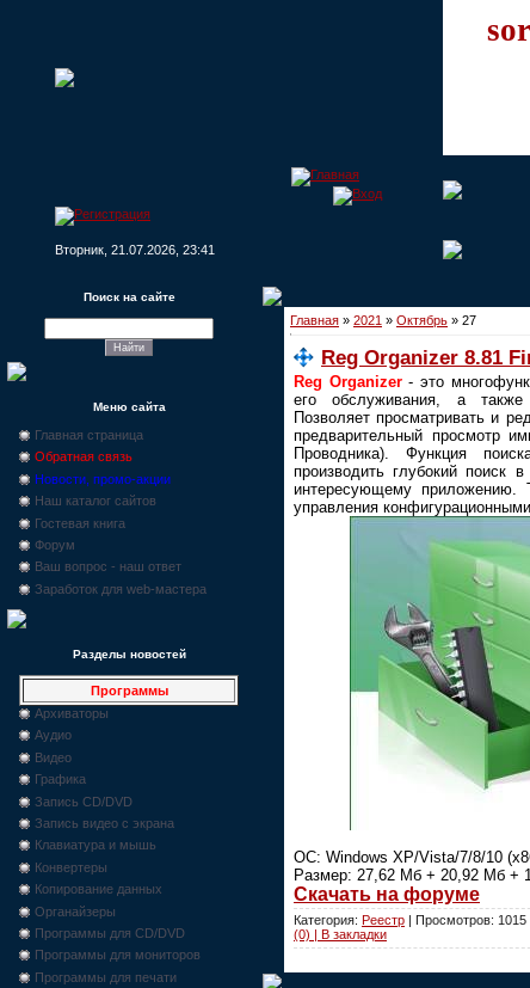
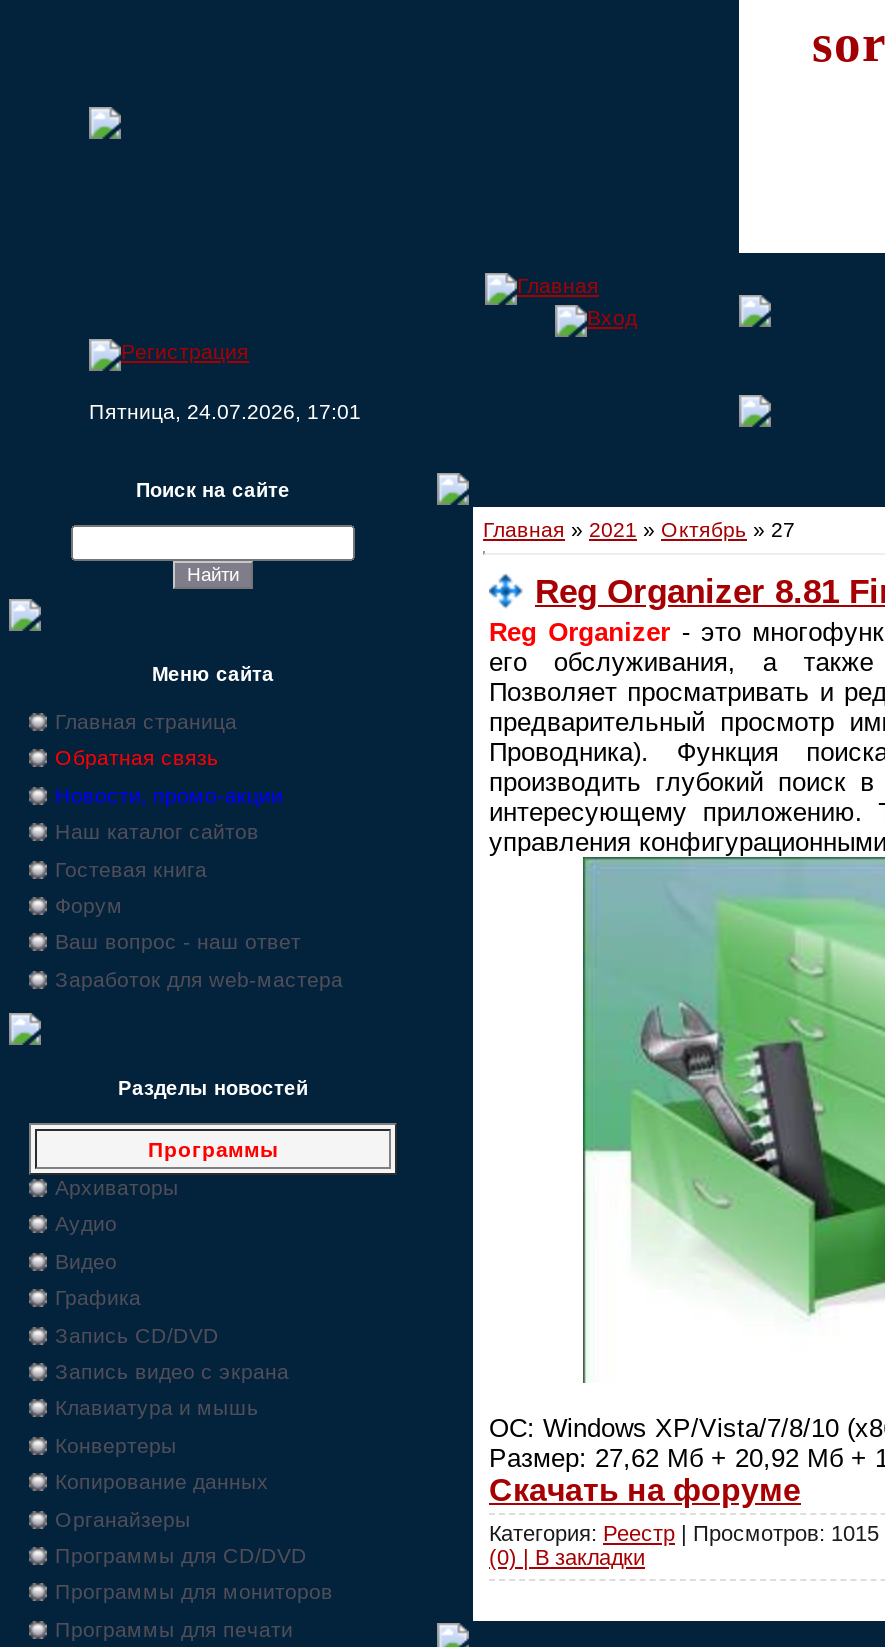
[55,243,215,257] Вторник, 21.07.2026, 23:41 -> [89,399,361,423] Пятница, 24.07.2026, 17:01

